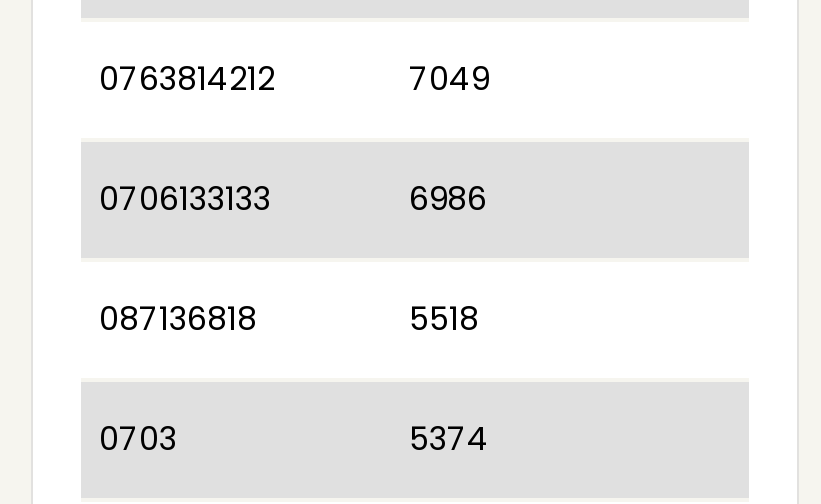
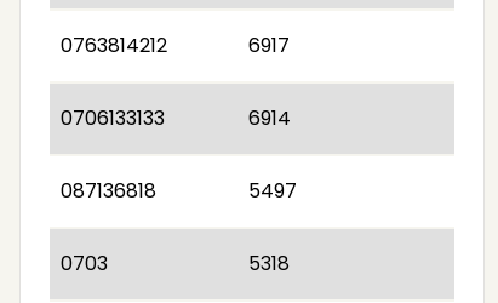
[409,56,489,102] 7049 -> [248,32,290,59] 6917
[409,176,487,222] 6986 -> [248,104,291,132] 6914
[409,296,479,342] 5518 -> [248,177,297,205] 5497
[409,416,489,462] 5374 -> [248,250,290,278] 5318

